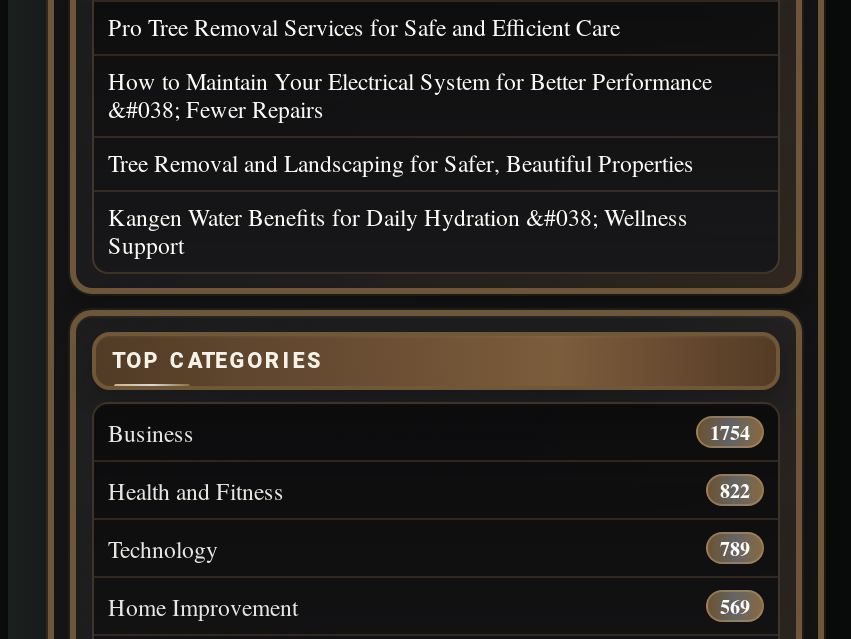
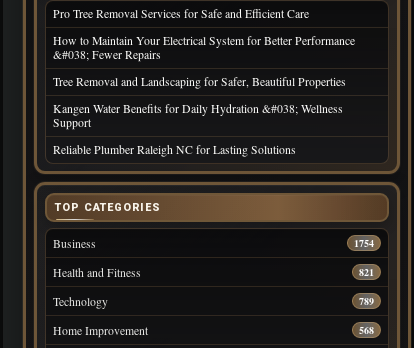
none -> [53,142,296,157] Reliable Plumber Raleigh NC for Lasting Solutions
[720,476,750,504] 822 -> [359,265,374,279] 821
[720,592,750,620] 569 -> [359,323,374,337] 568

